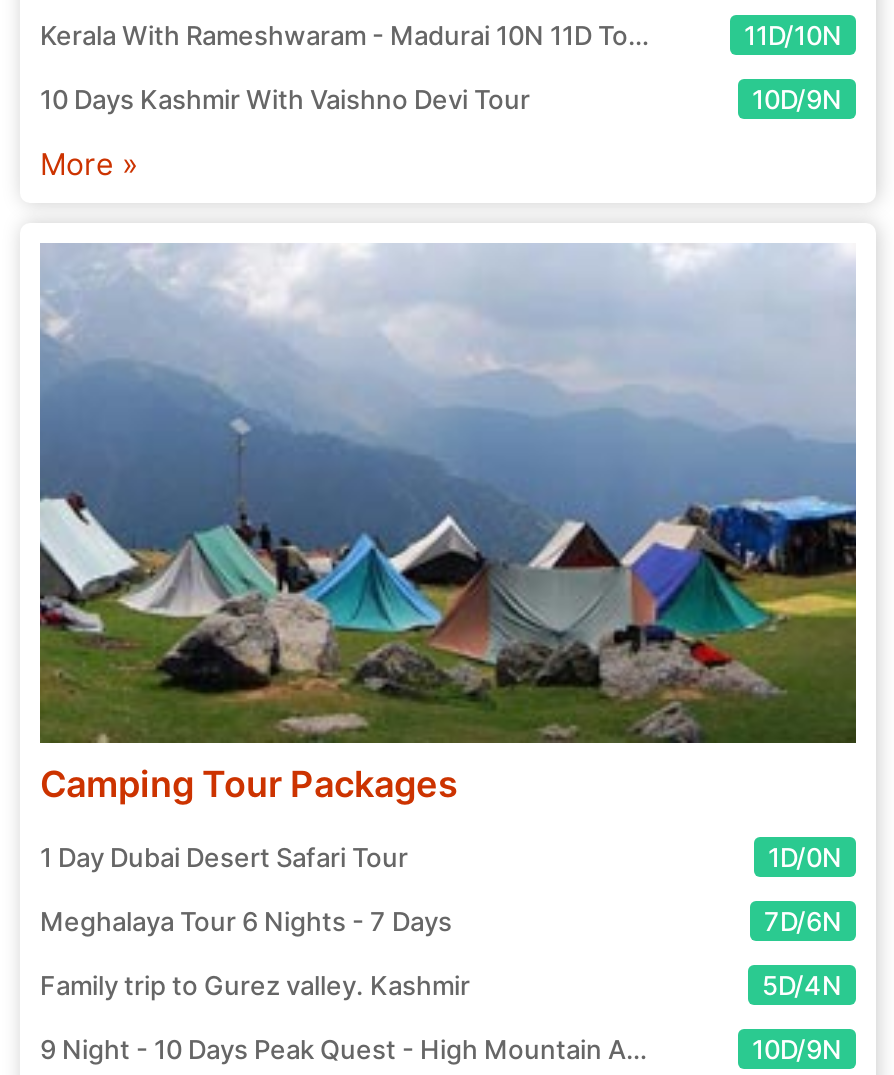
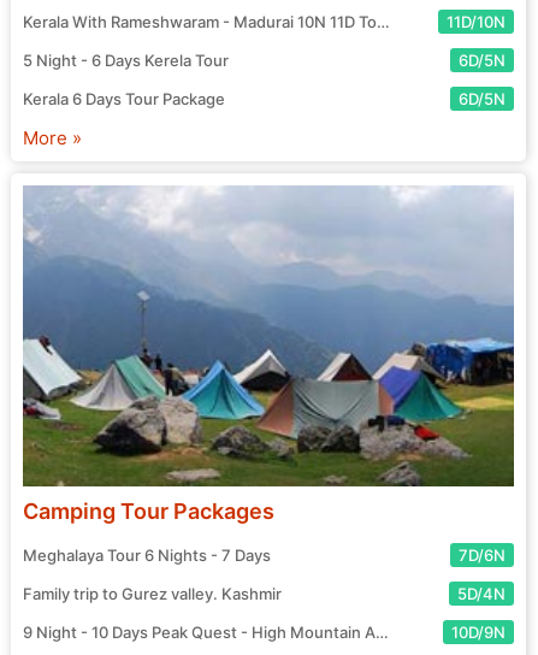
[40,83,842,115] 10 Days Kashmir With Vaishno Devi Tour | 10D/9N -> [23,51,506,108] 5 Night - 6 Days Kerela Tour | 6D/5N | Kerala 6 Days Tour Package | 6D/5N
moved [38,145,860,805] -> [22,126,516,524]: [image] | More » | Camping Tour Packages
[40,841,842,873] 1 Day Dubai Desert Safari Tour | 1D/0N -> none

